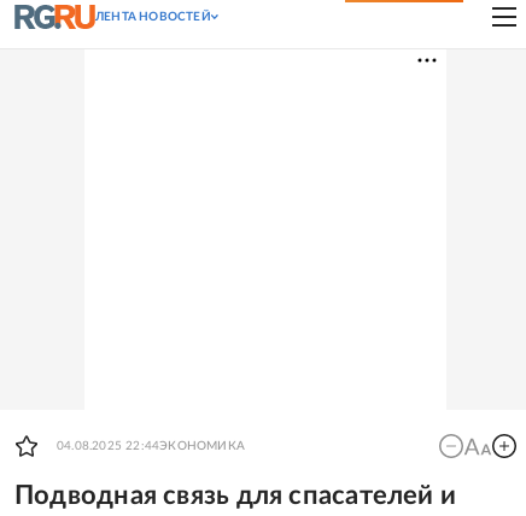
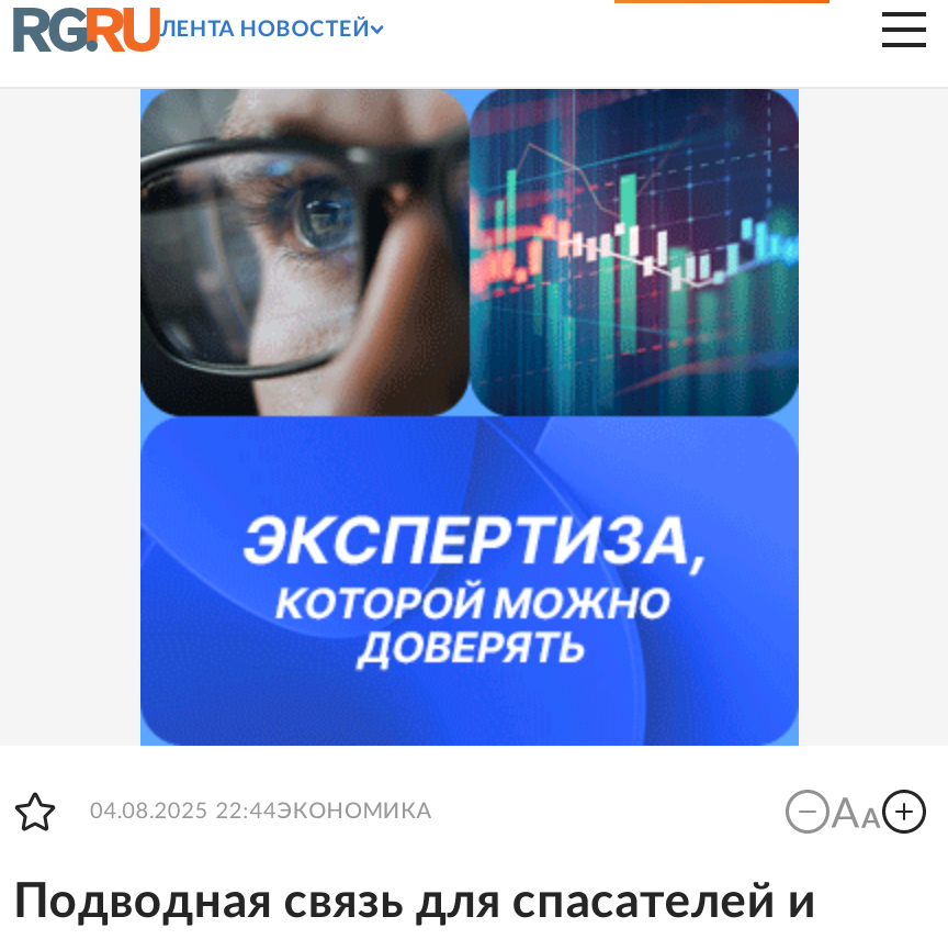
none -> [138,87,801,748] [image]

